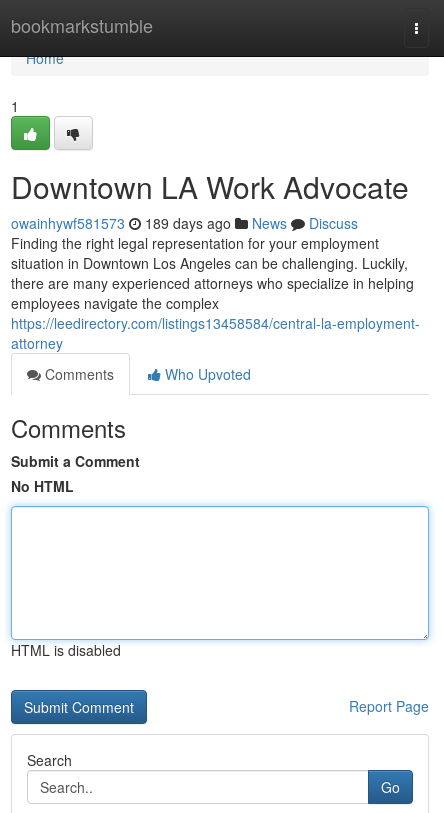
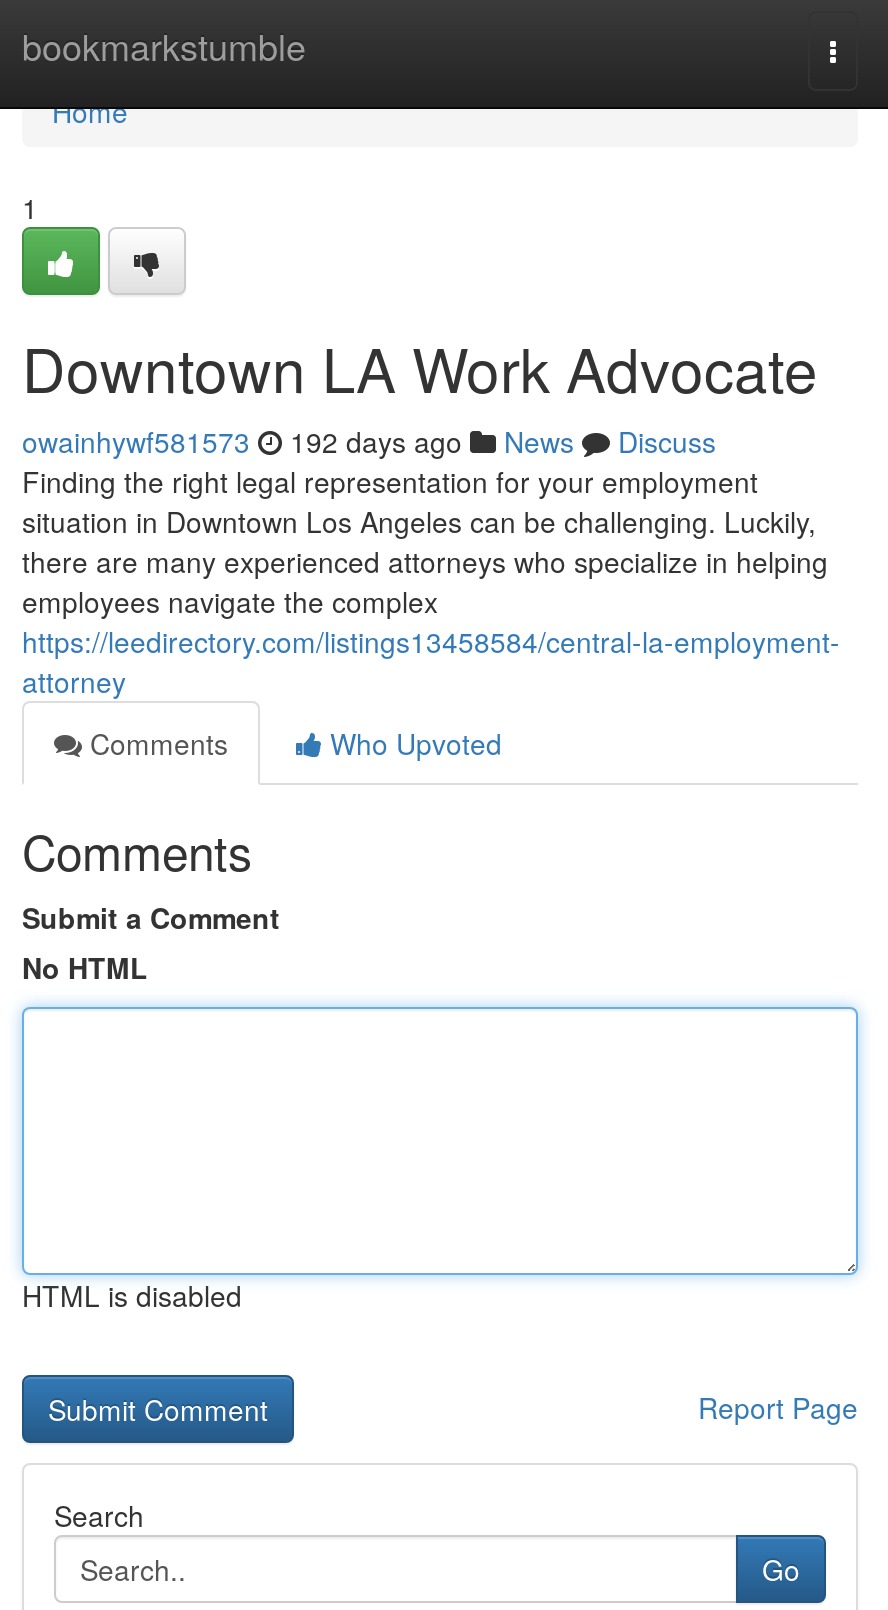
[11,213,358,233] owainhywf581573 189 days ago News Discuss -> [22,421,716,461] owainhywf581573 192 days ago News Discuss

